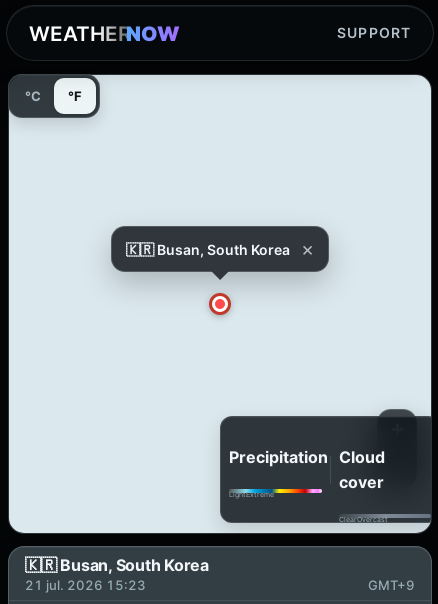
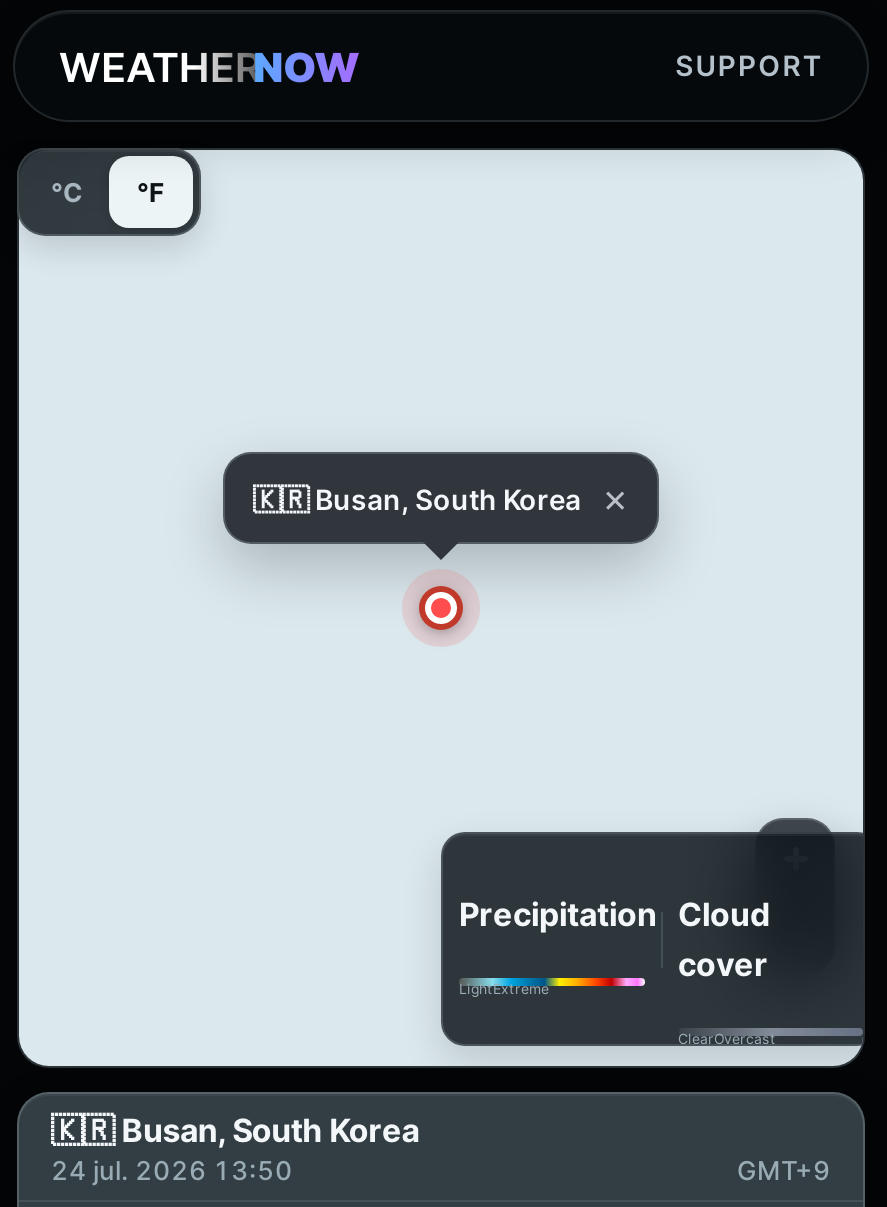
[25,576,146,592] 21 jul. 2026 15:23 -> [51,1153,293,1185] 24 jul. 2026 13:50

